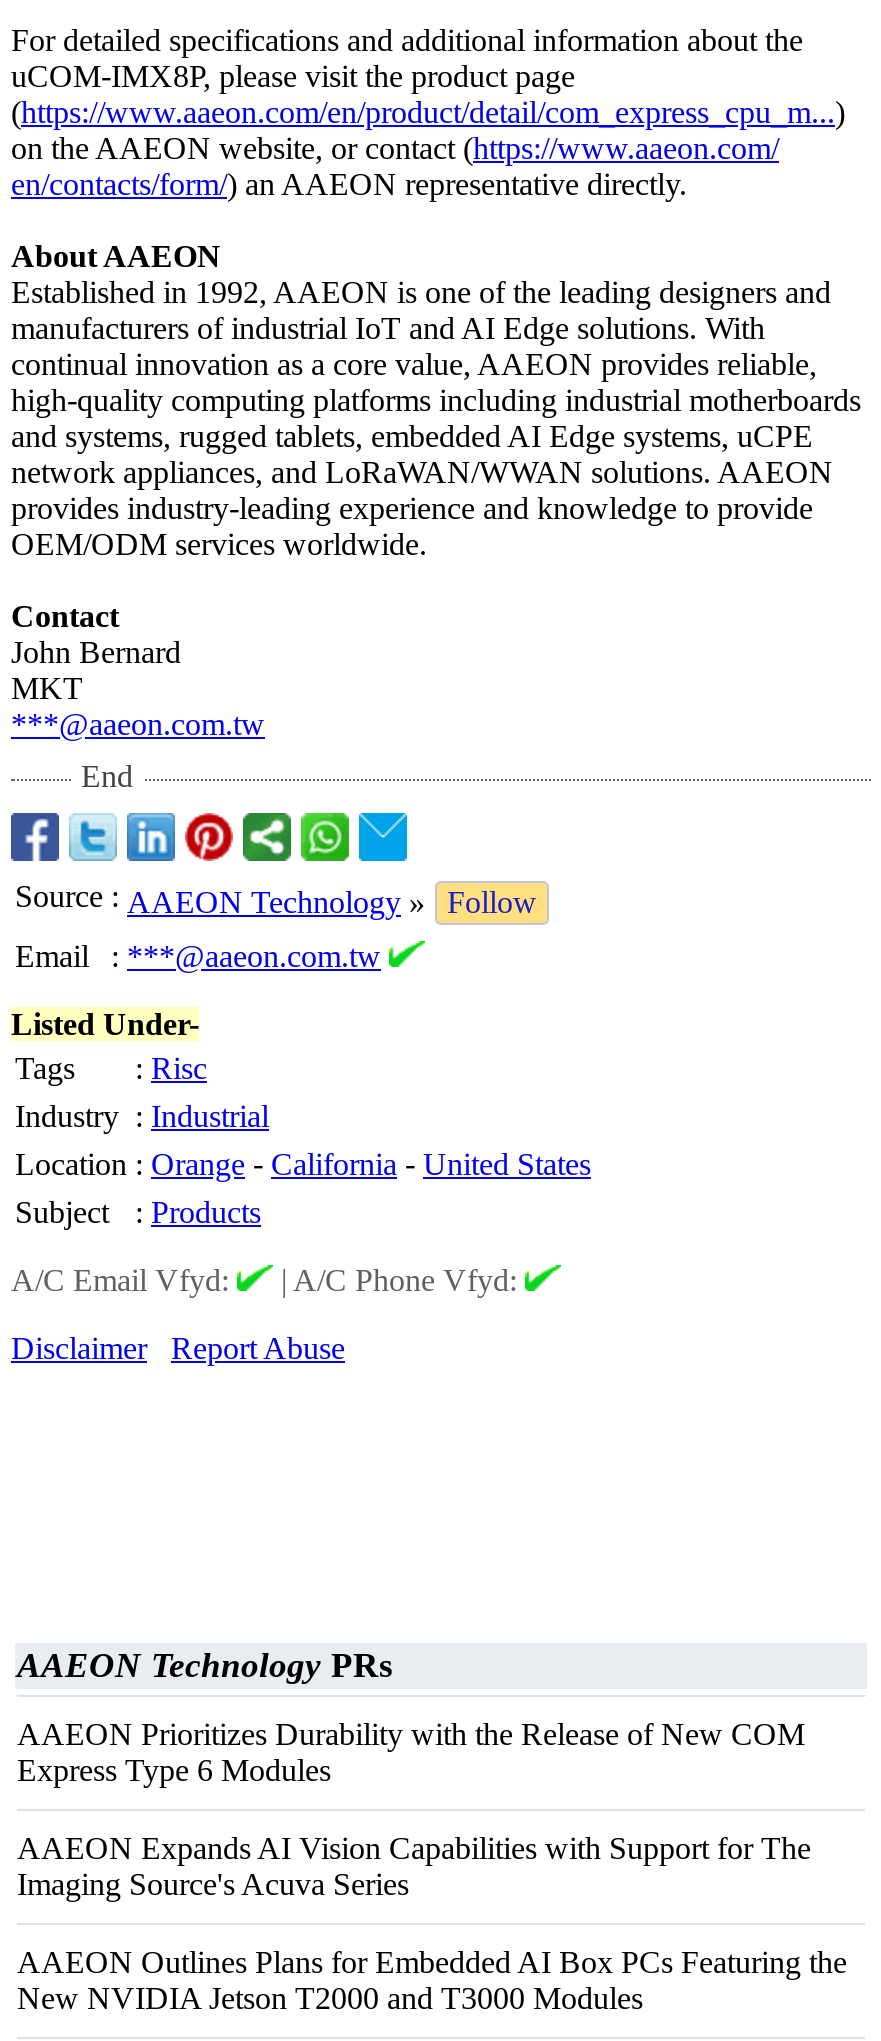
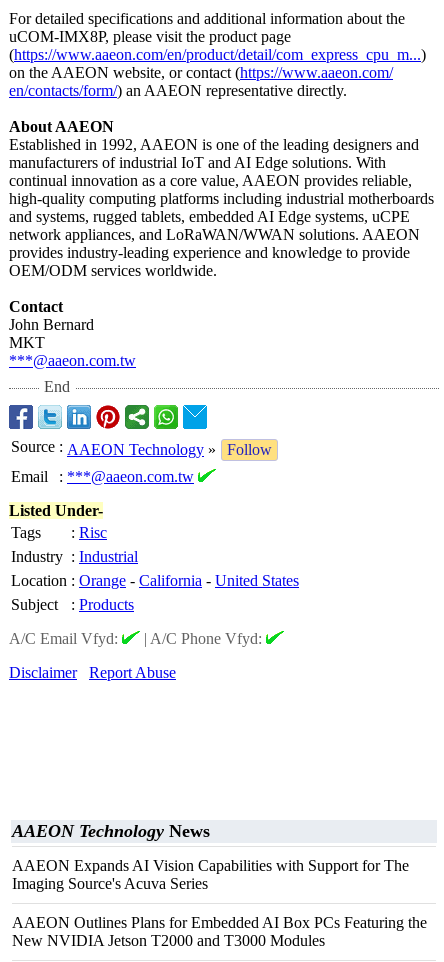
[17,1645,805,1787] AAEON Technology PRs | AAEON Prioritizes Durability with the Release of New COM | Express Type 6 Modules -> [12,821,210,841] AAEON Technology News

